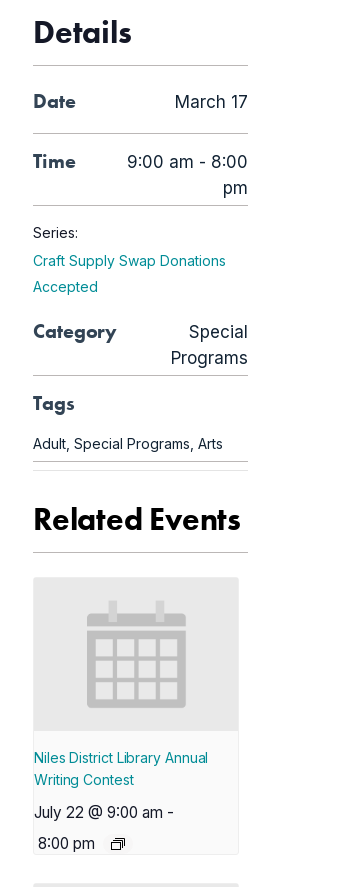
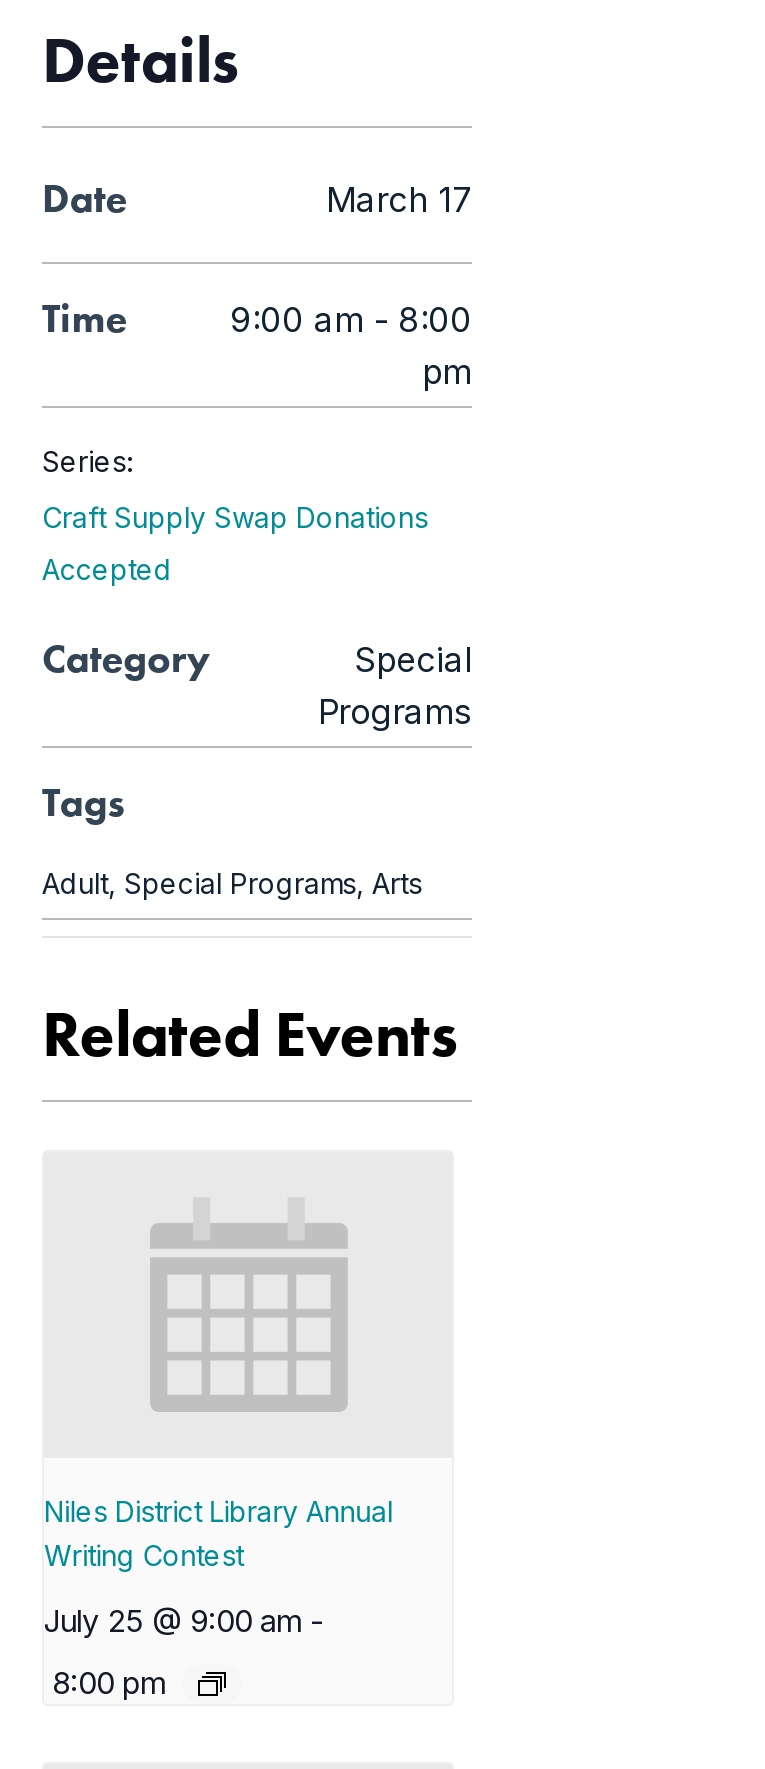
[34,803,174,822] July 22 @ 9:00 am - -> [44,1602,324,1640] July 25 @ 9:00 am -

